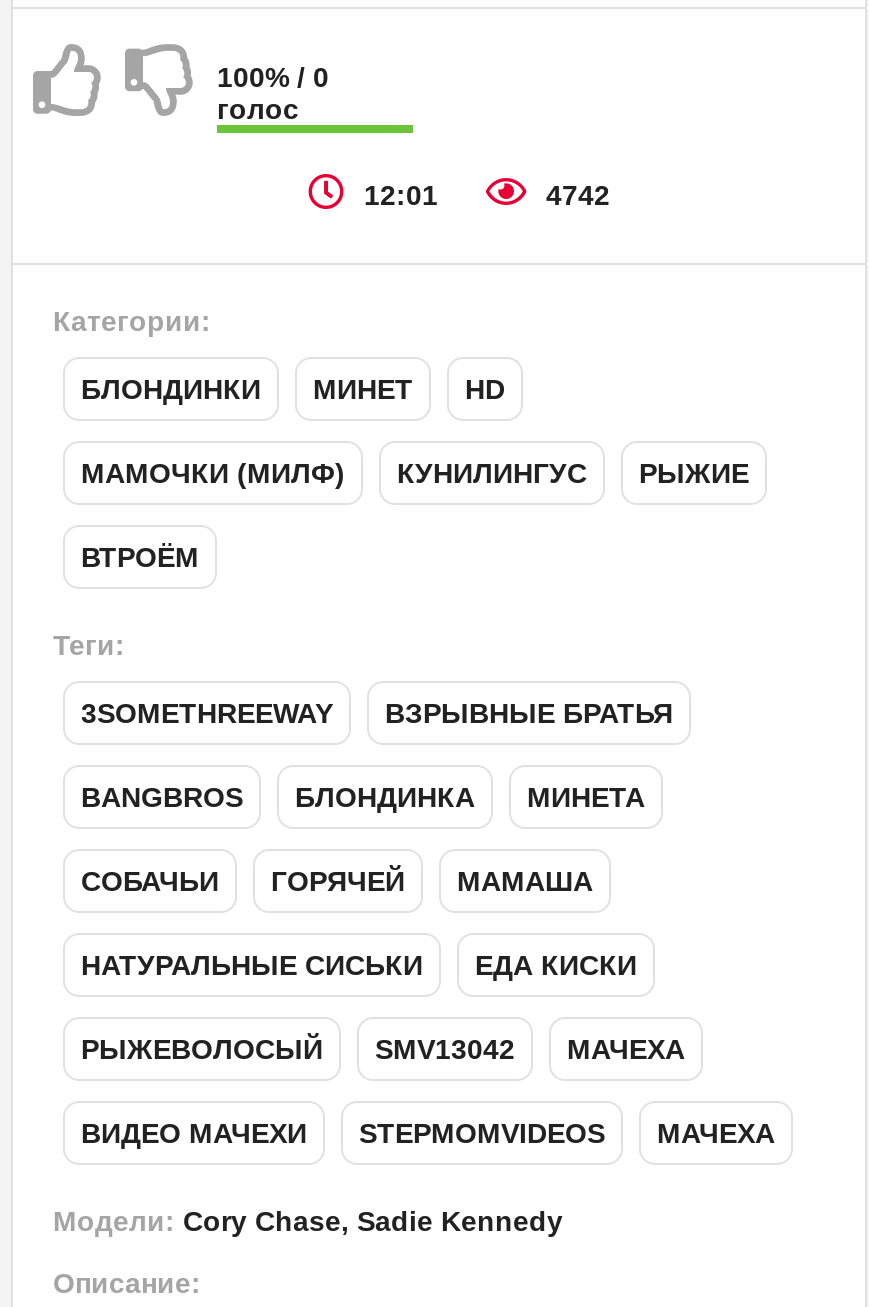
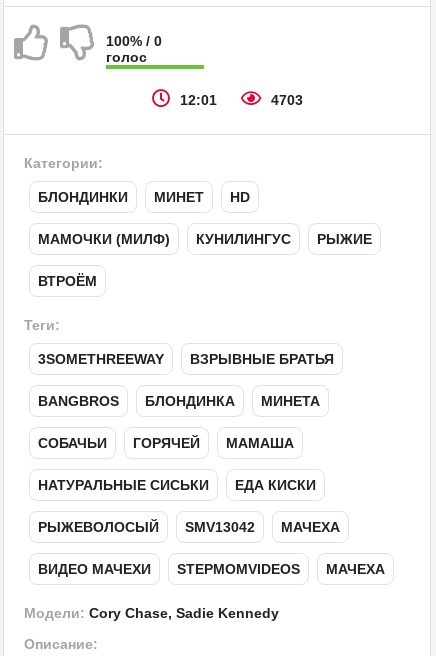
[546,179,610,211] 4742 -> [270,92,302,108] 4703

